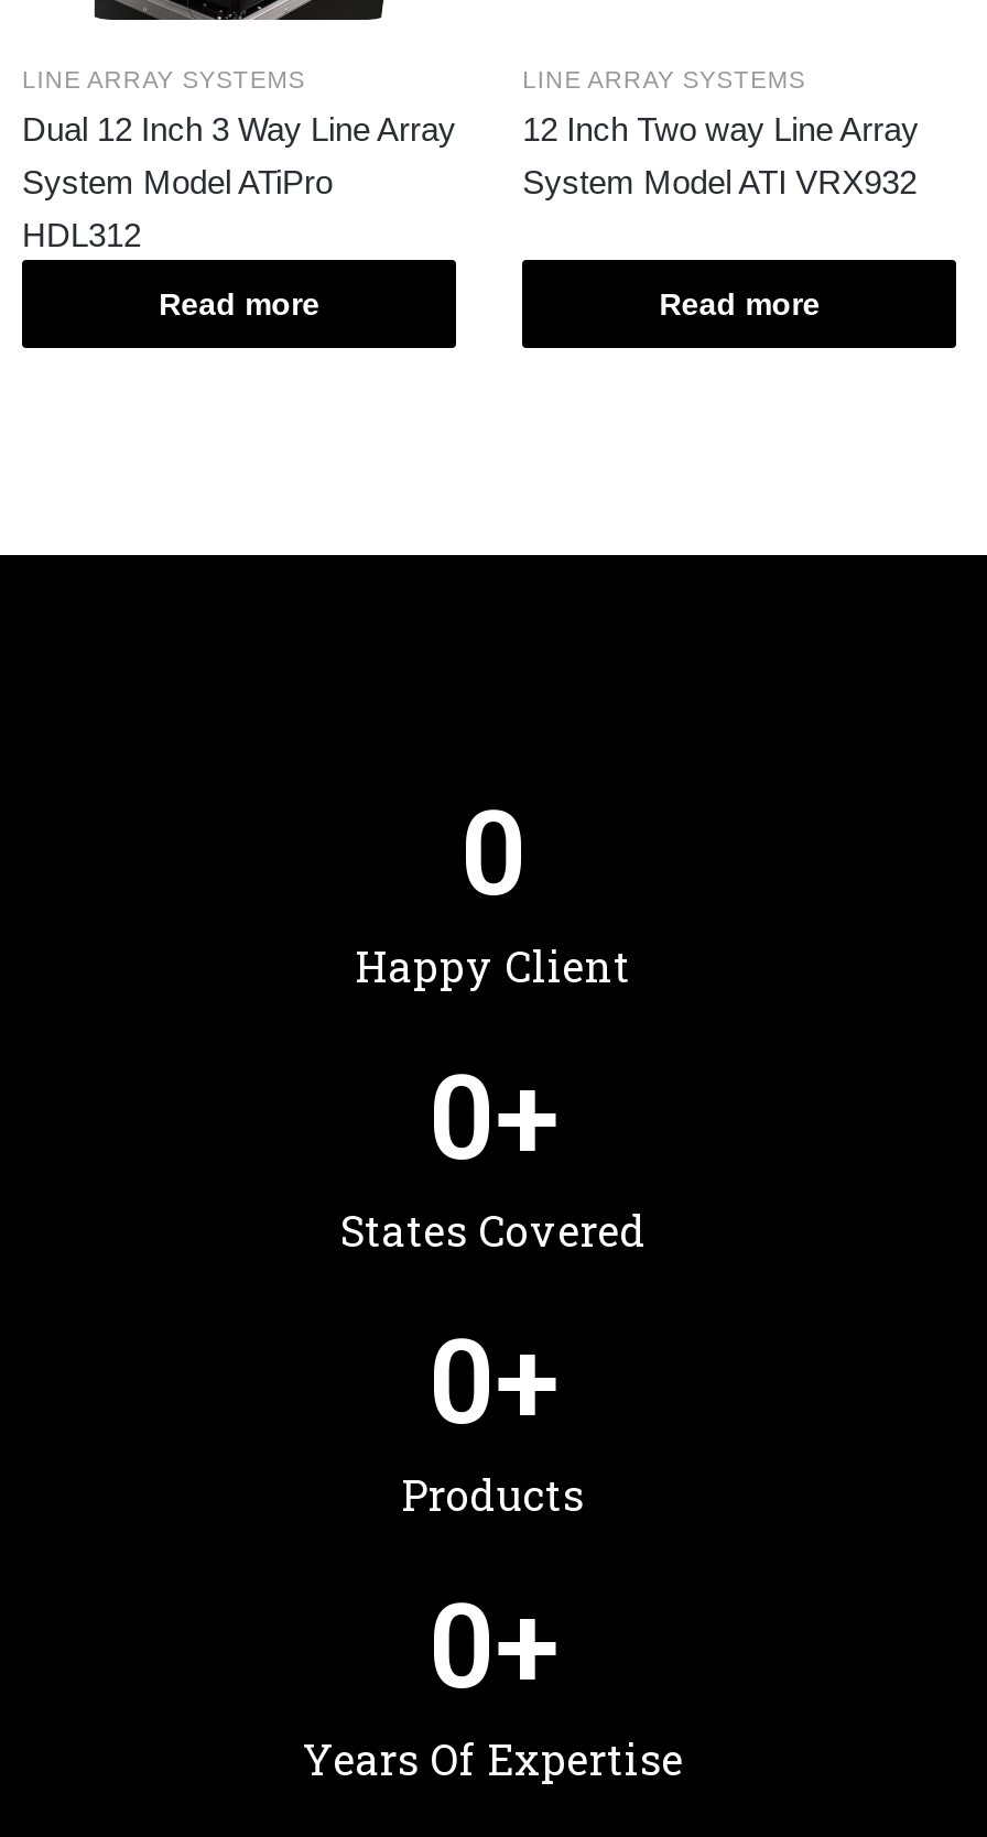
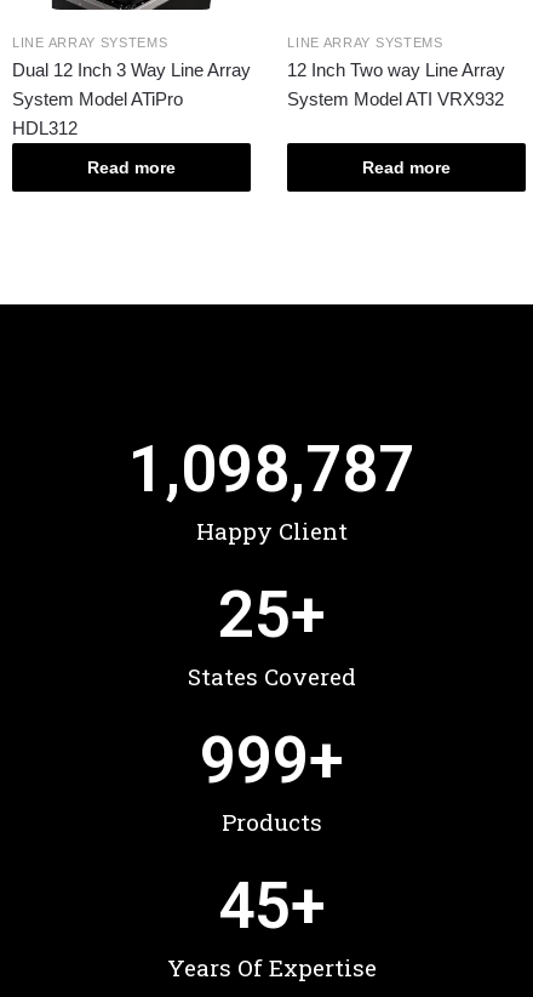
[460,785,527,922] 0 -> [128,432,414,508] 1,098,787
[429,1050,558,1186] 0+ -> [217,578,325,653] 25+
[429,1314,558,1450] 0+ -> [199,723,343,799] 999+
[429,1578,558,1715] 0+ -> [217,869,325,944] 45+

